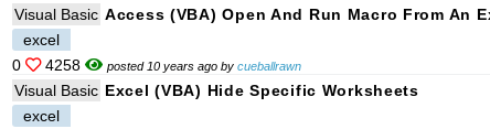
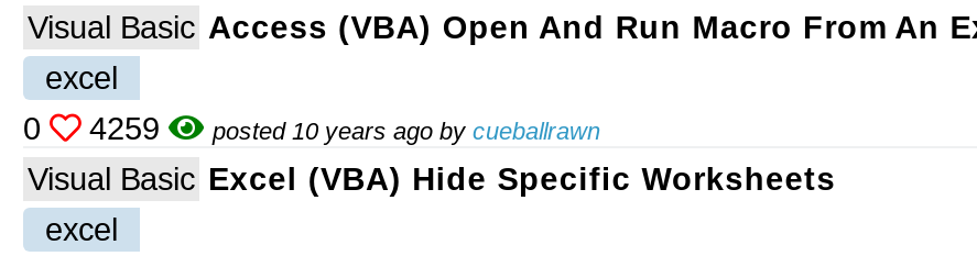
[12,56,301,74] 0 4258 posted 10 years ago by cueballrawn -> [23,111,600,146] 0 4259 posted 10 years ago by cueballrawn

